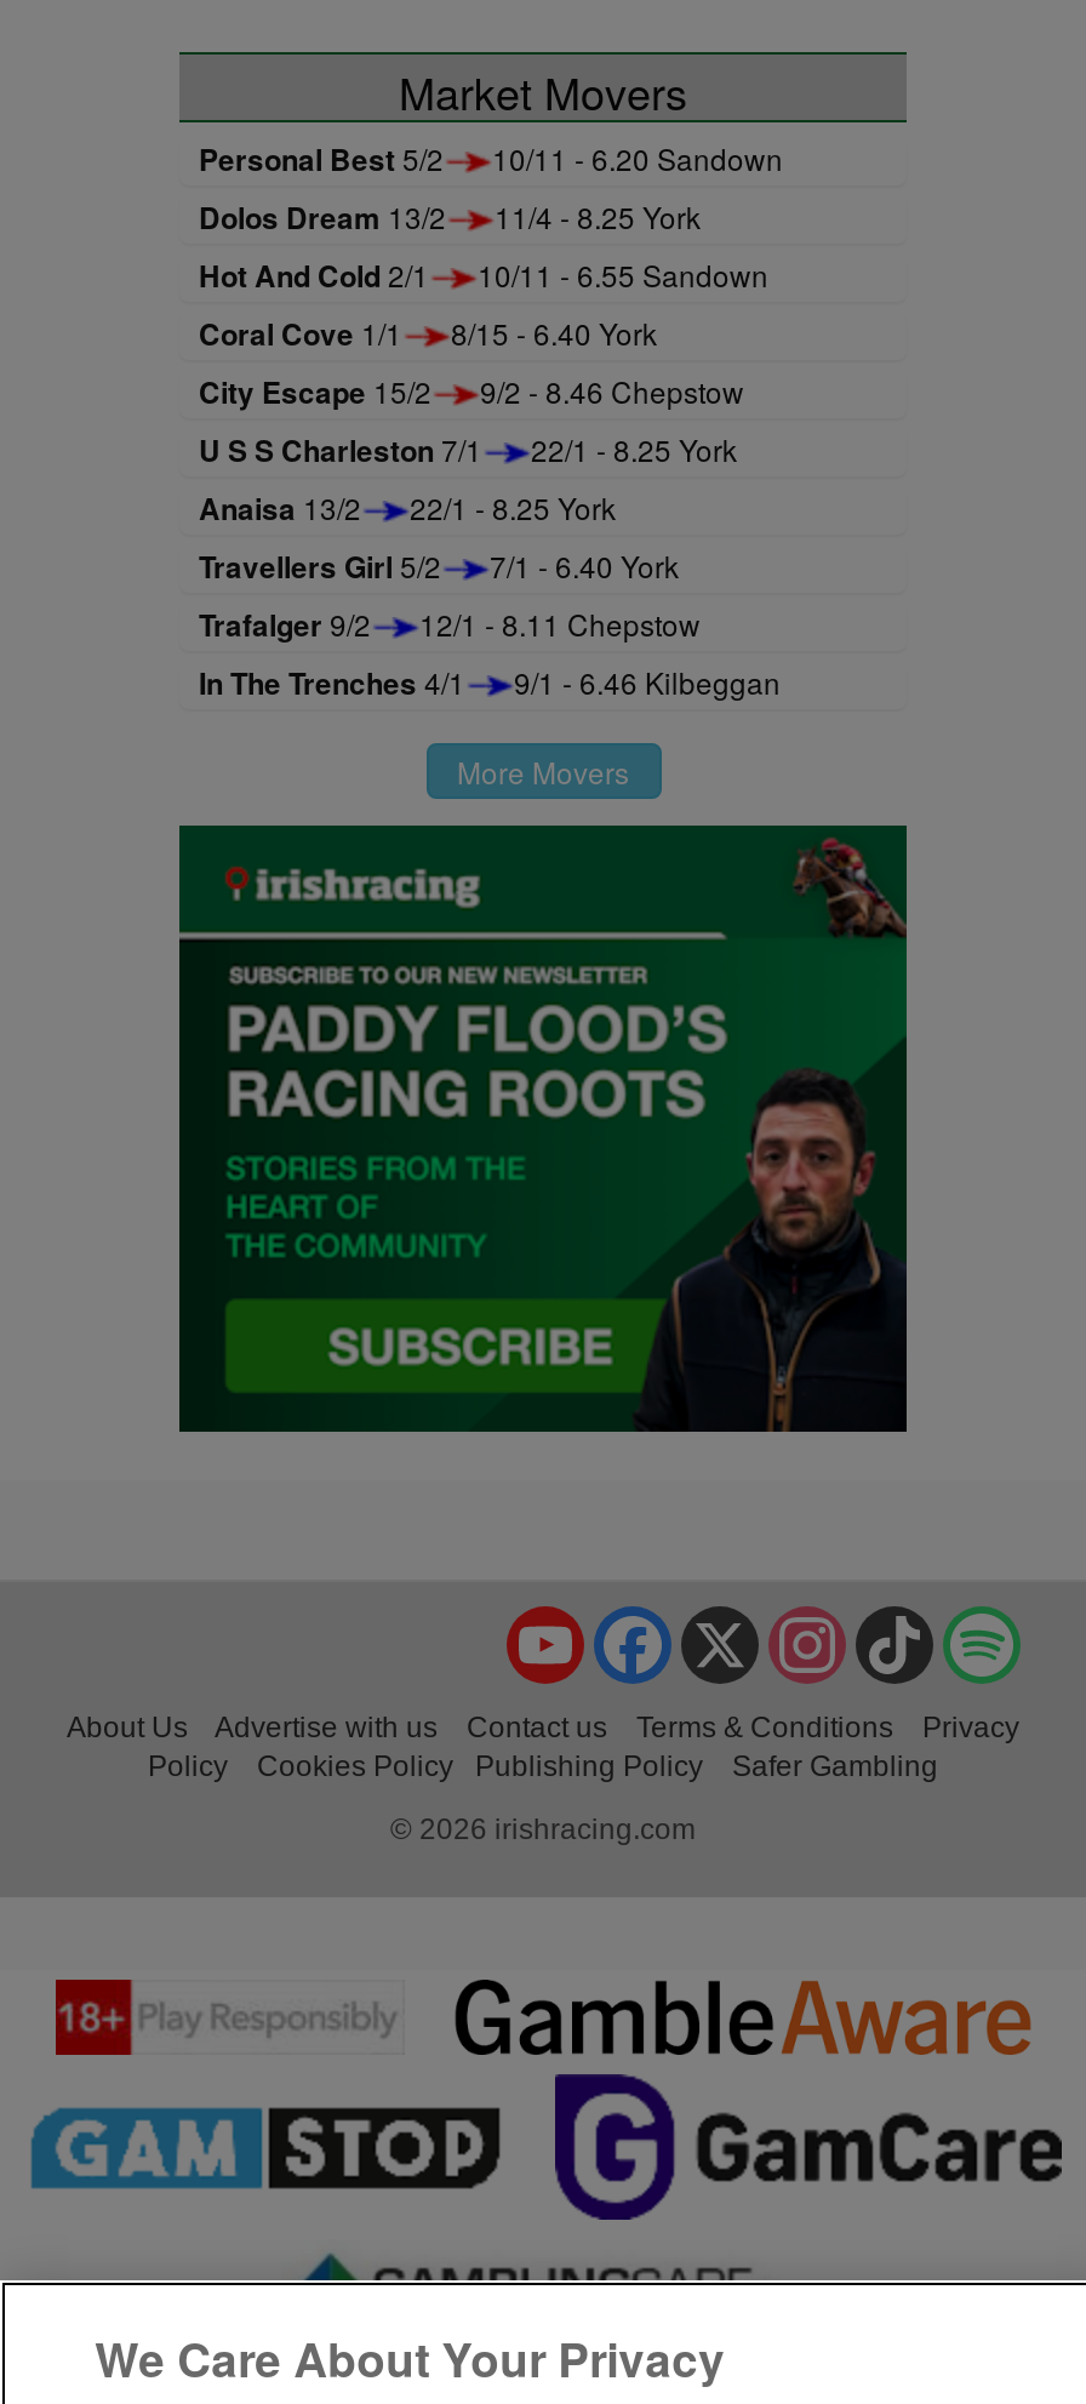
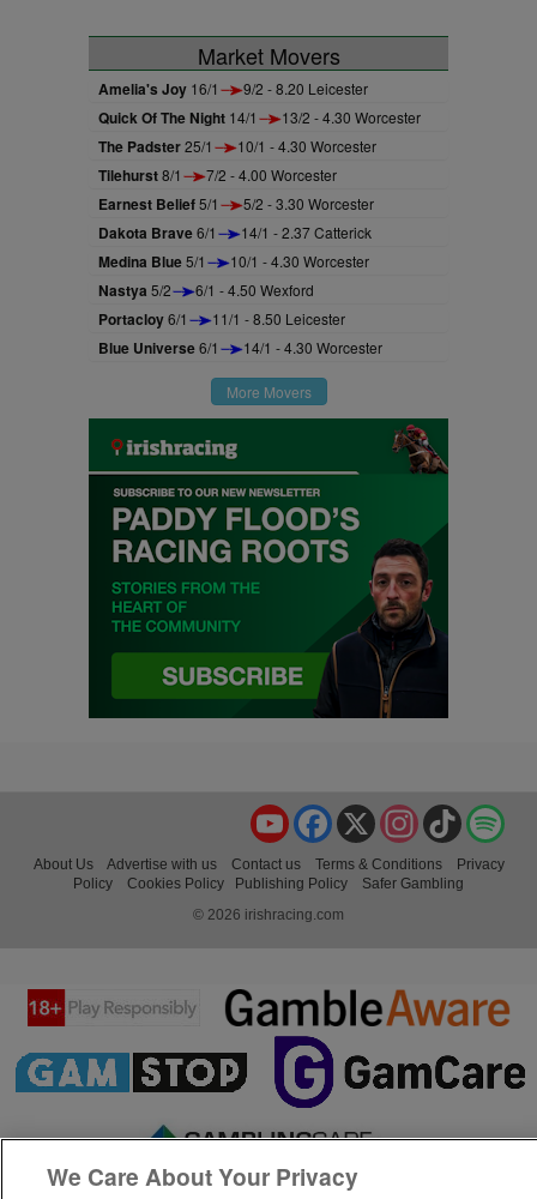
[199,137,783,704] Personal Best 5/2 | 10/11 - 6.20 Sandown | Dolos Dream 13/2 | 11/4 - 8.25 York | Hot And Cold 2/1 | 10/11 - 6.55 Sandown | Coral Cove 1/1 | 8/15 - 6.40 York | City Escape 15/2 | 9/2 - 8.46 Chepstow | U S S Charleston 7/1 | 22/1 - 8.25 York | Anaisa 13/2 | 22/1 - 8.25 York | Travellers Girl 5/2 | 7/1 - 6.40 York | Trafalger 9/2 | 12/1 - 8.11 Chepstow | In The Trenches 4/1 | 9/1 - 6.46 Kilbeggan -> [98,78,421,359] Amelia's Joy 16/1 | 9/2 - 8.20 Leicester | Quick Of The Night 14/1 | 13/2 - 4.30 Worcester | The Padster 25/1 | 10/1 - 4.30 Worcester | Tilehurst 8/1 | 7/2 - 4.00 Worcester | Earnest Belief 5/1 | 5/2 - 3.30 Worcester | Dakota Brave 6/1 | 14/1 - 2.37 Catterick | Medina Blue 5/1 | 10/1 - 4.30 Worcester | Nastya 5/2 | 6/1 - 4.50 Wexford | Portacloy 6/1 | 11/1 - 8.50 Leicester | Blue Universe 6/1 | 14/1 - 4.30 Worcester

